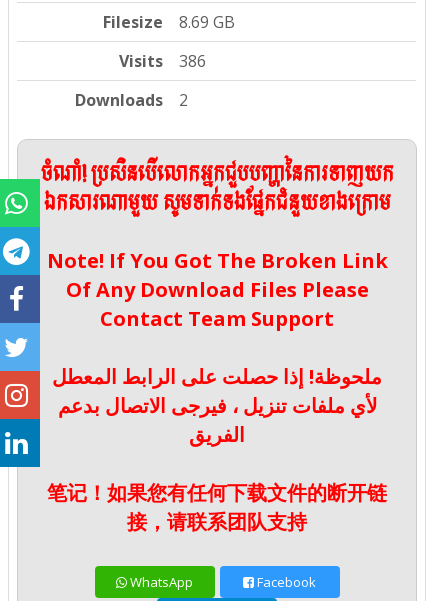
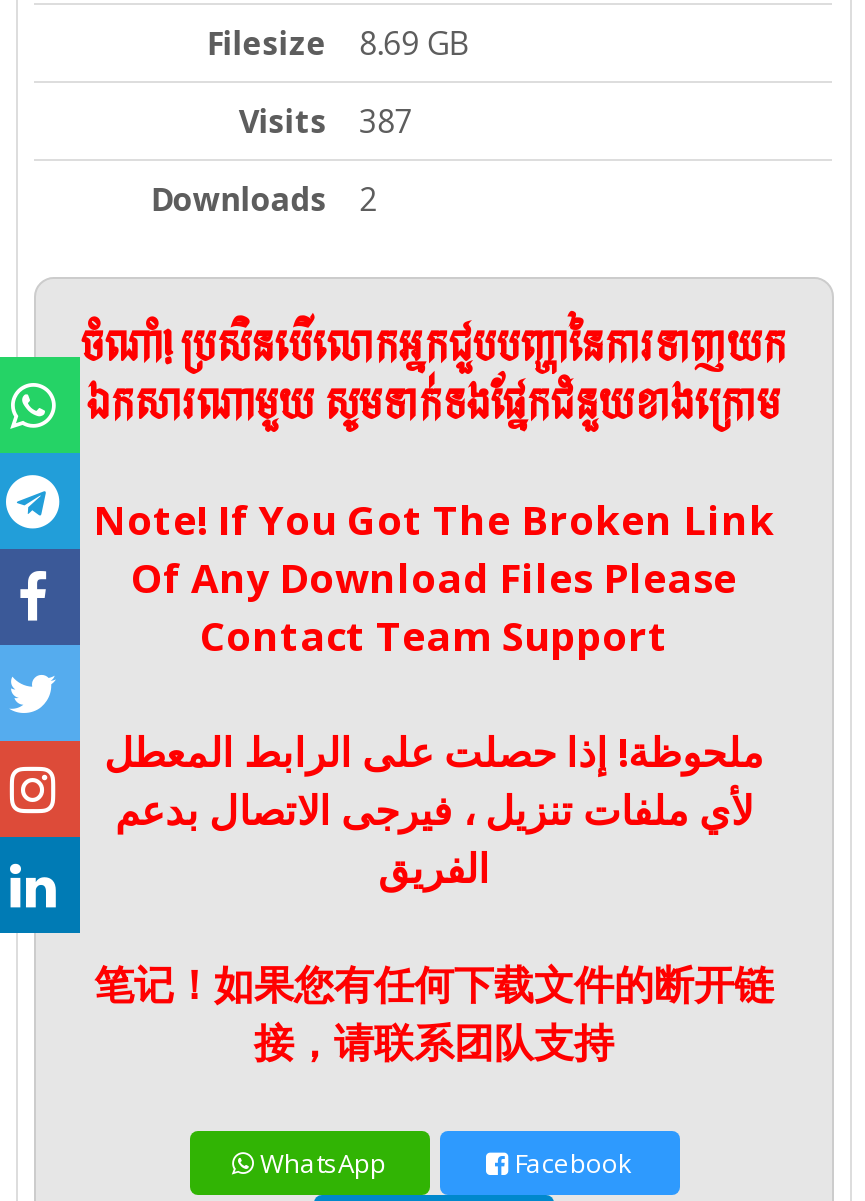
[119,50,206,72] Visits 386 -> [239,100,413,144] Visits 387

